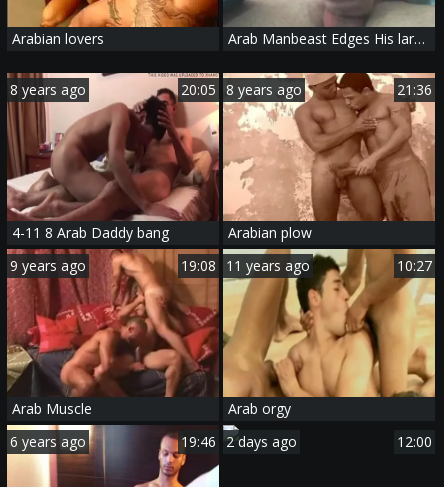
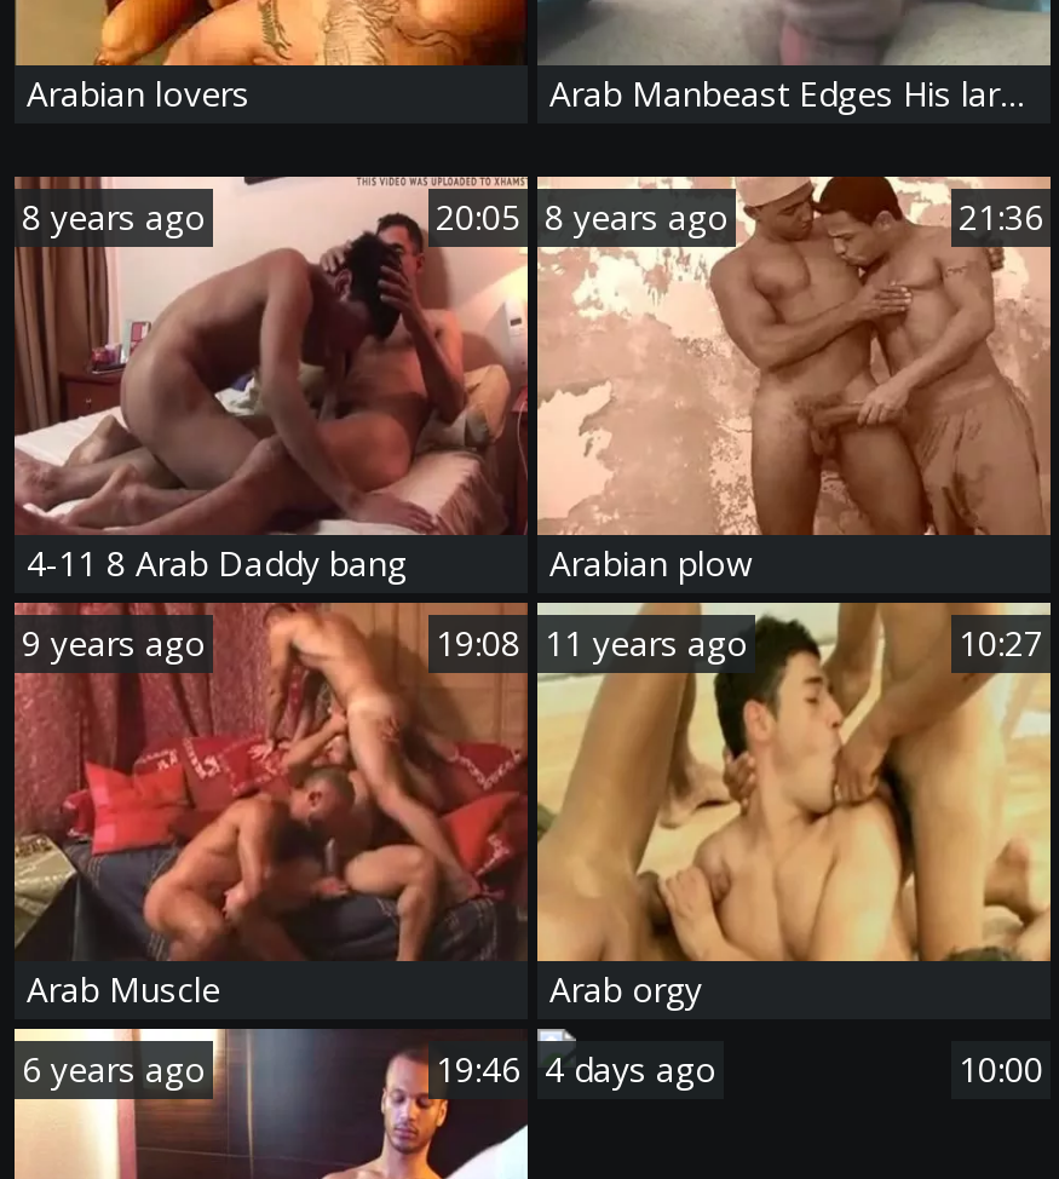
[226,432,432,451] 2 days ago | 12:00 -> [545,1047,1043,1093] 4 days ago | 10:00

